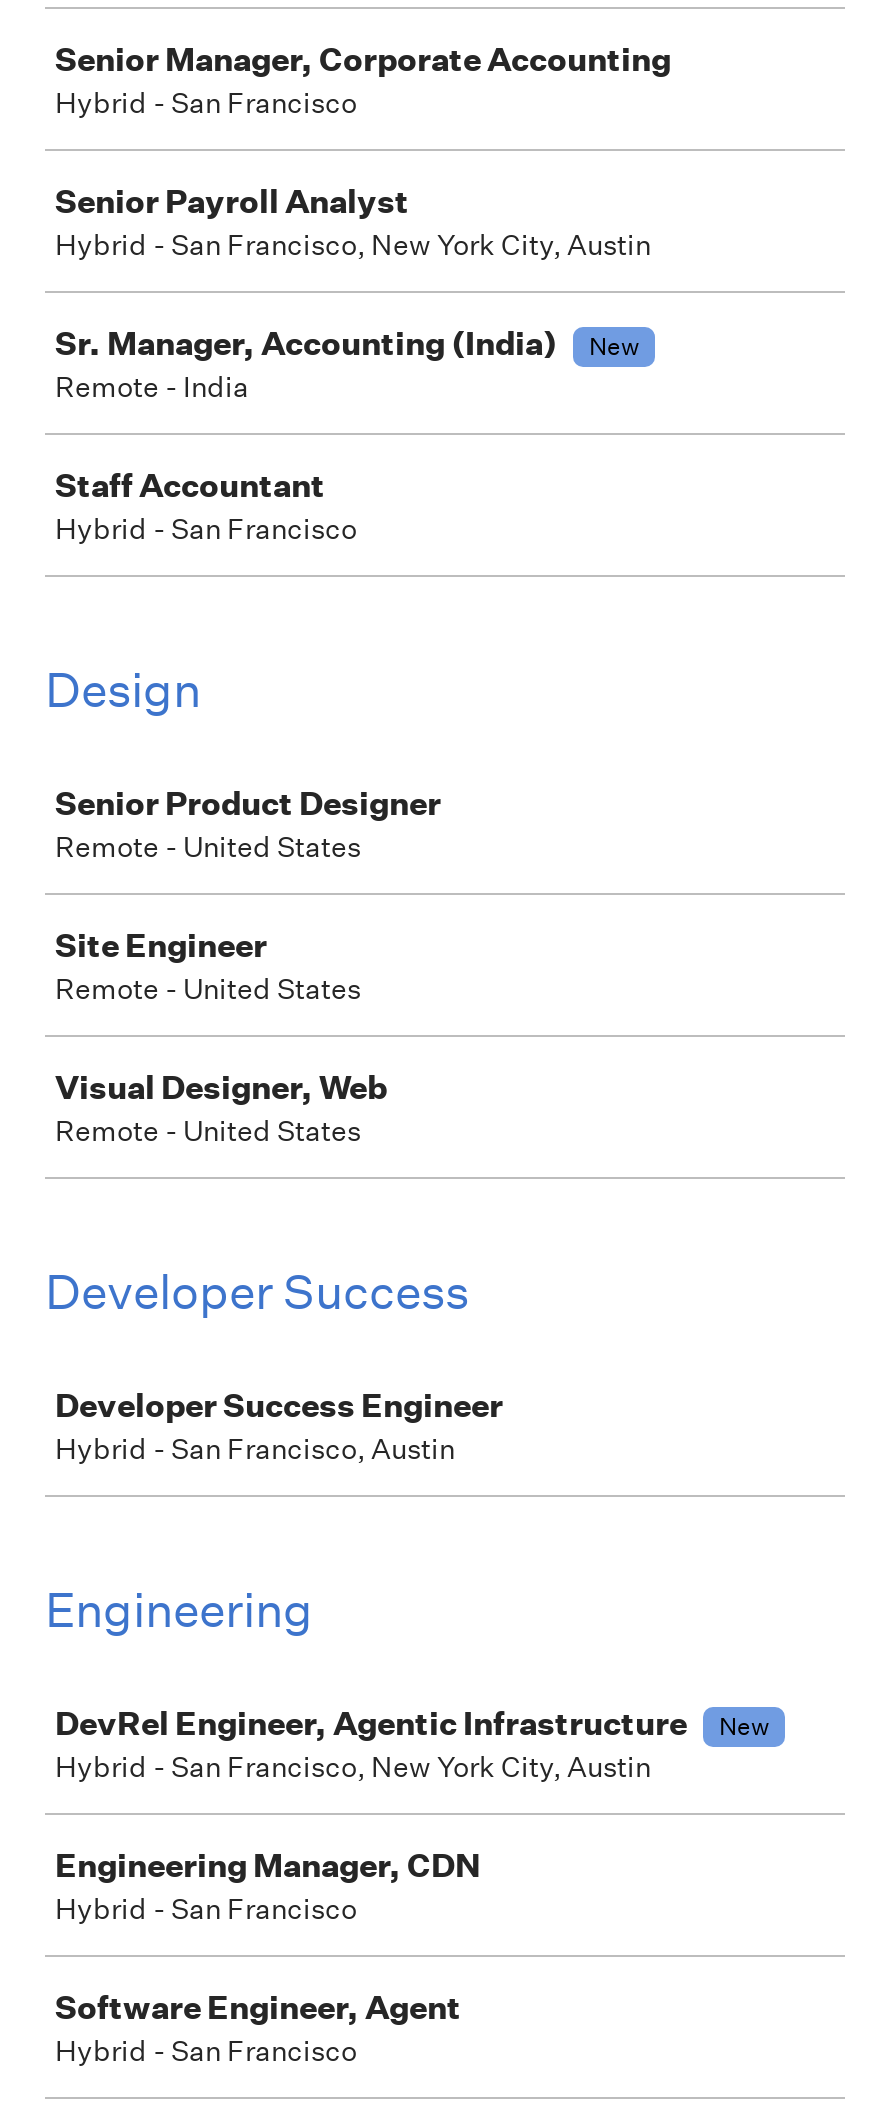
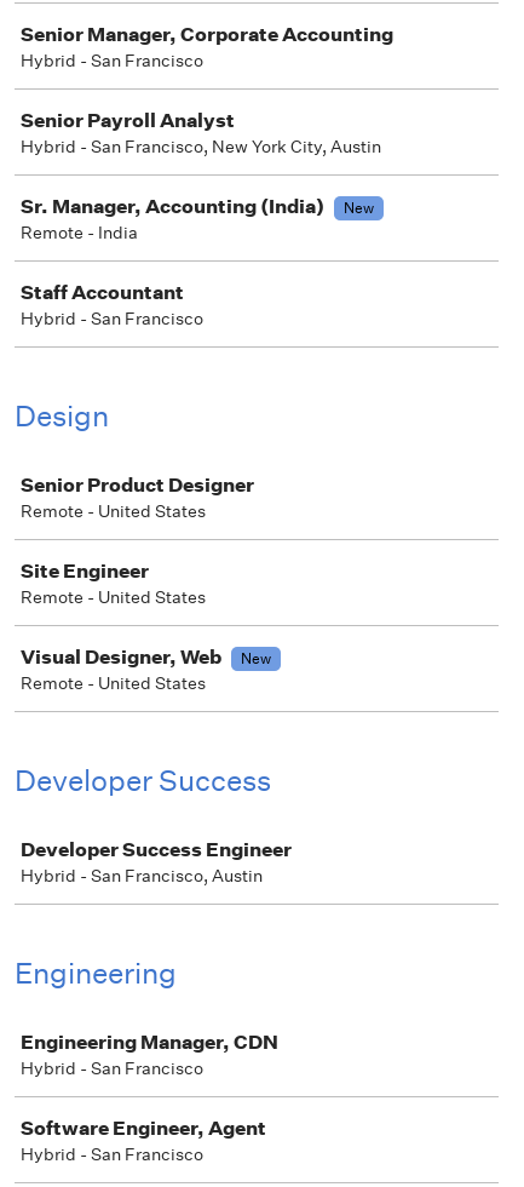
none -> [241,648,271,669] New
[55,1703,769,1785] DevRel Engineer, Agentic Infrastructure | New | Hybrid - San Francisco, New York City, Austin -> none

